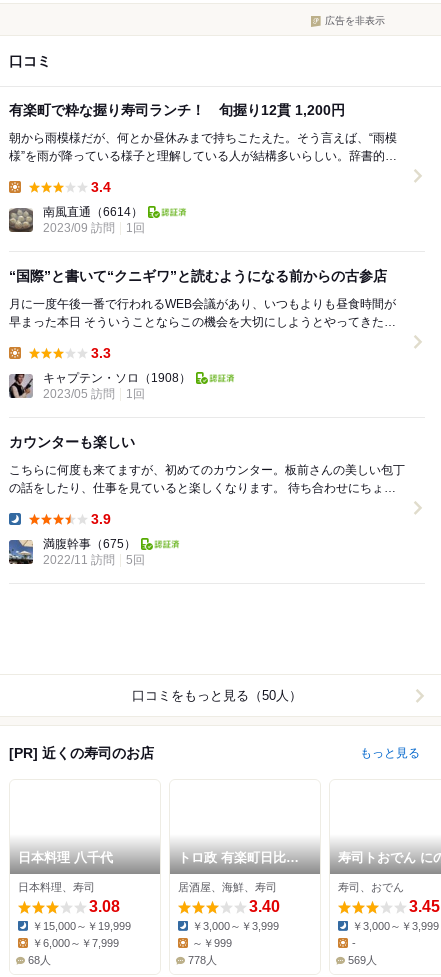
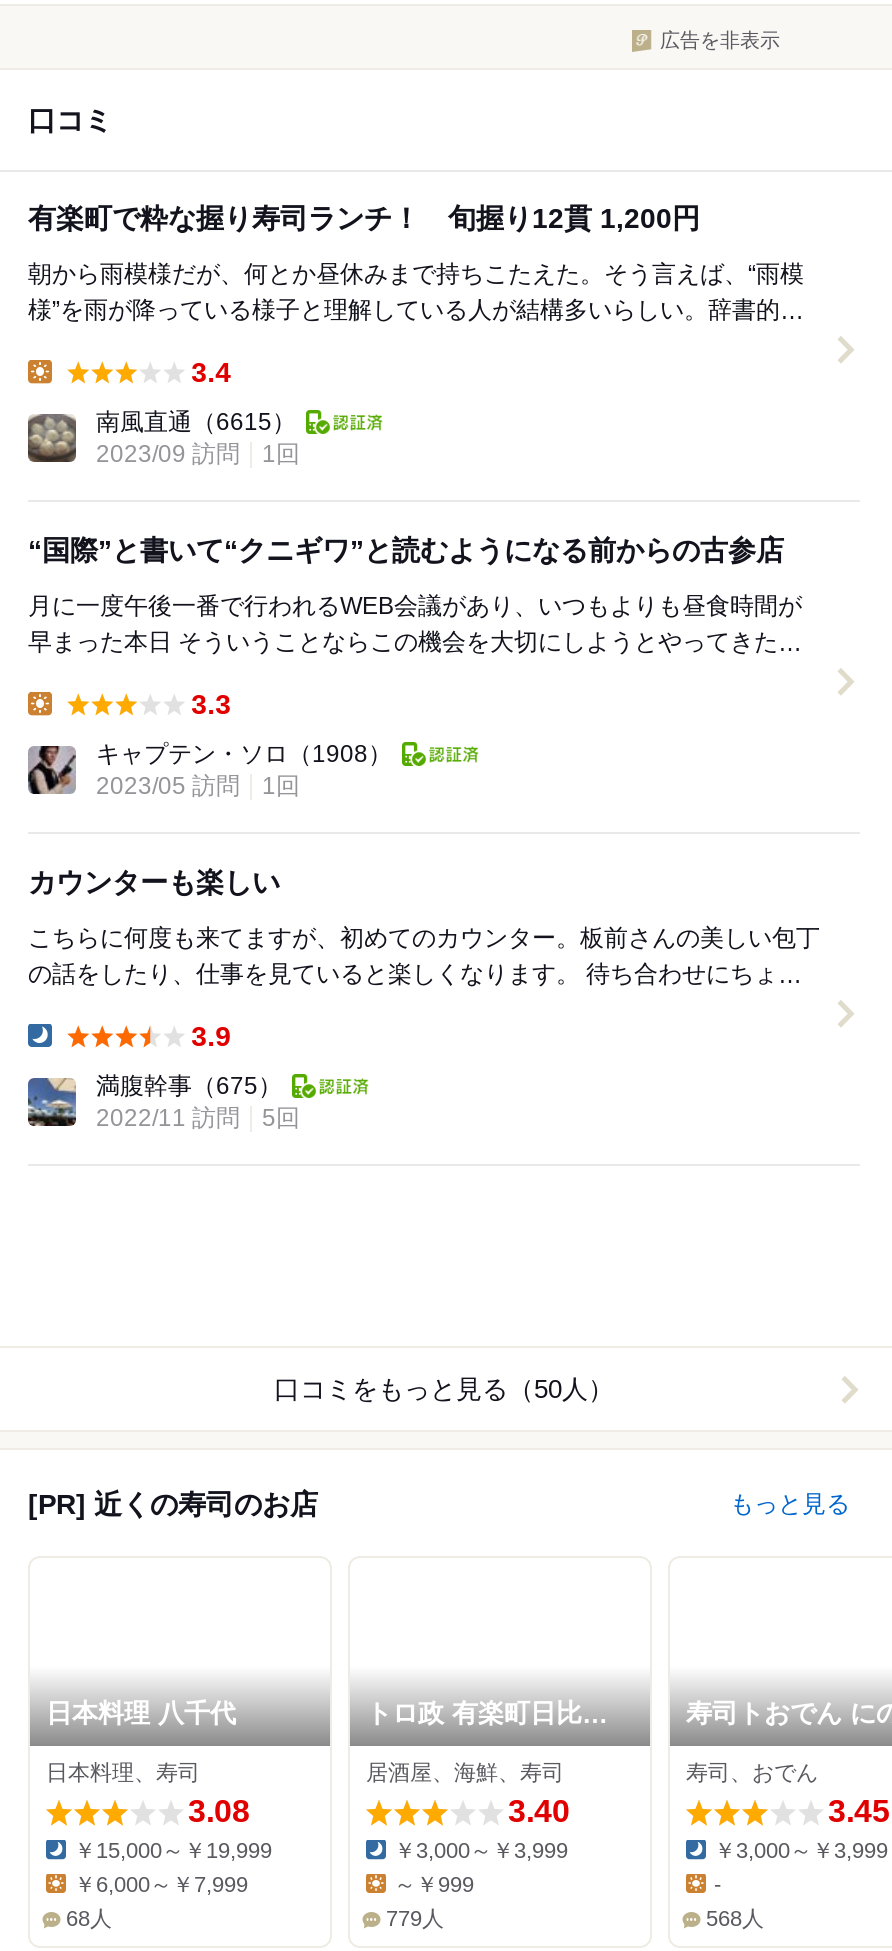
[43,205,143,219] 南風直通（6614） -> [96,409,296,437] 南風直通（6615）
[188,954,217,966] 778人 -> [386,1907,444,1931] 779人
[348,954,377,966] 569人 -> [706,1907,764,1931] 568人

